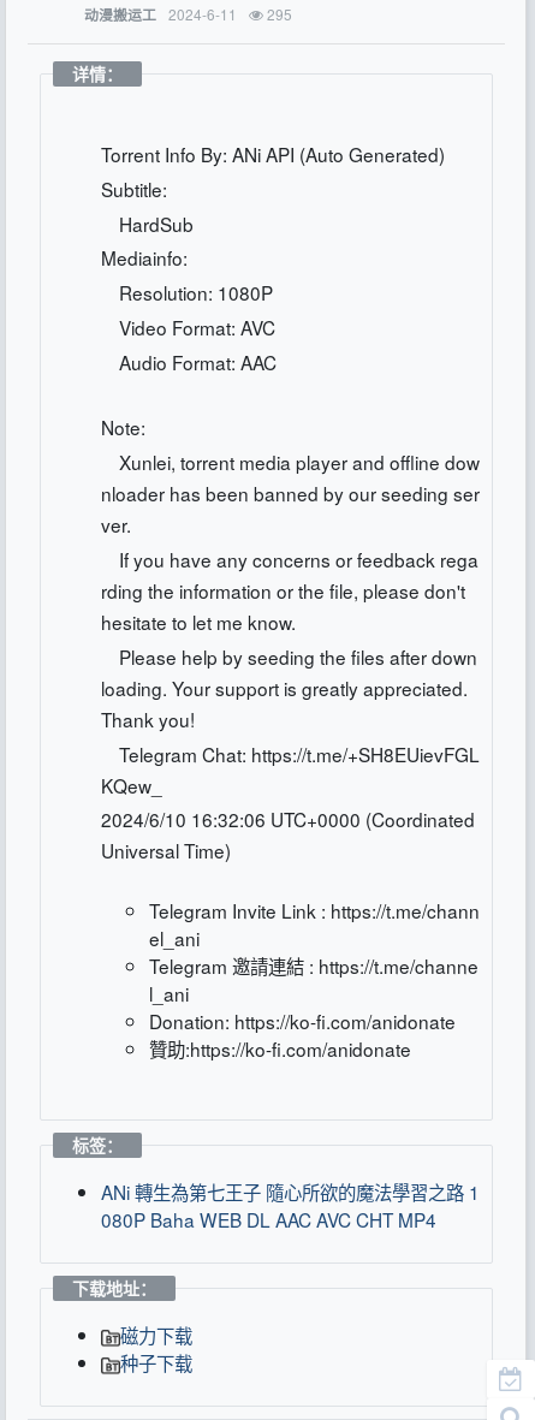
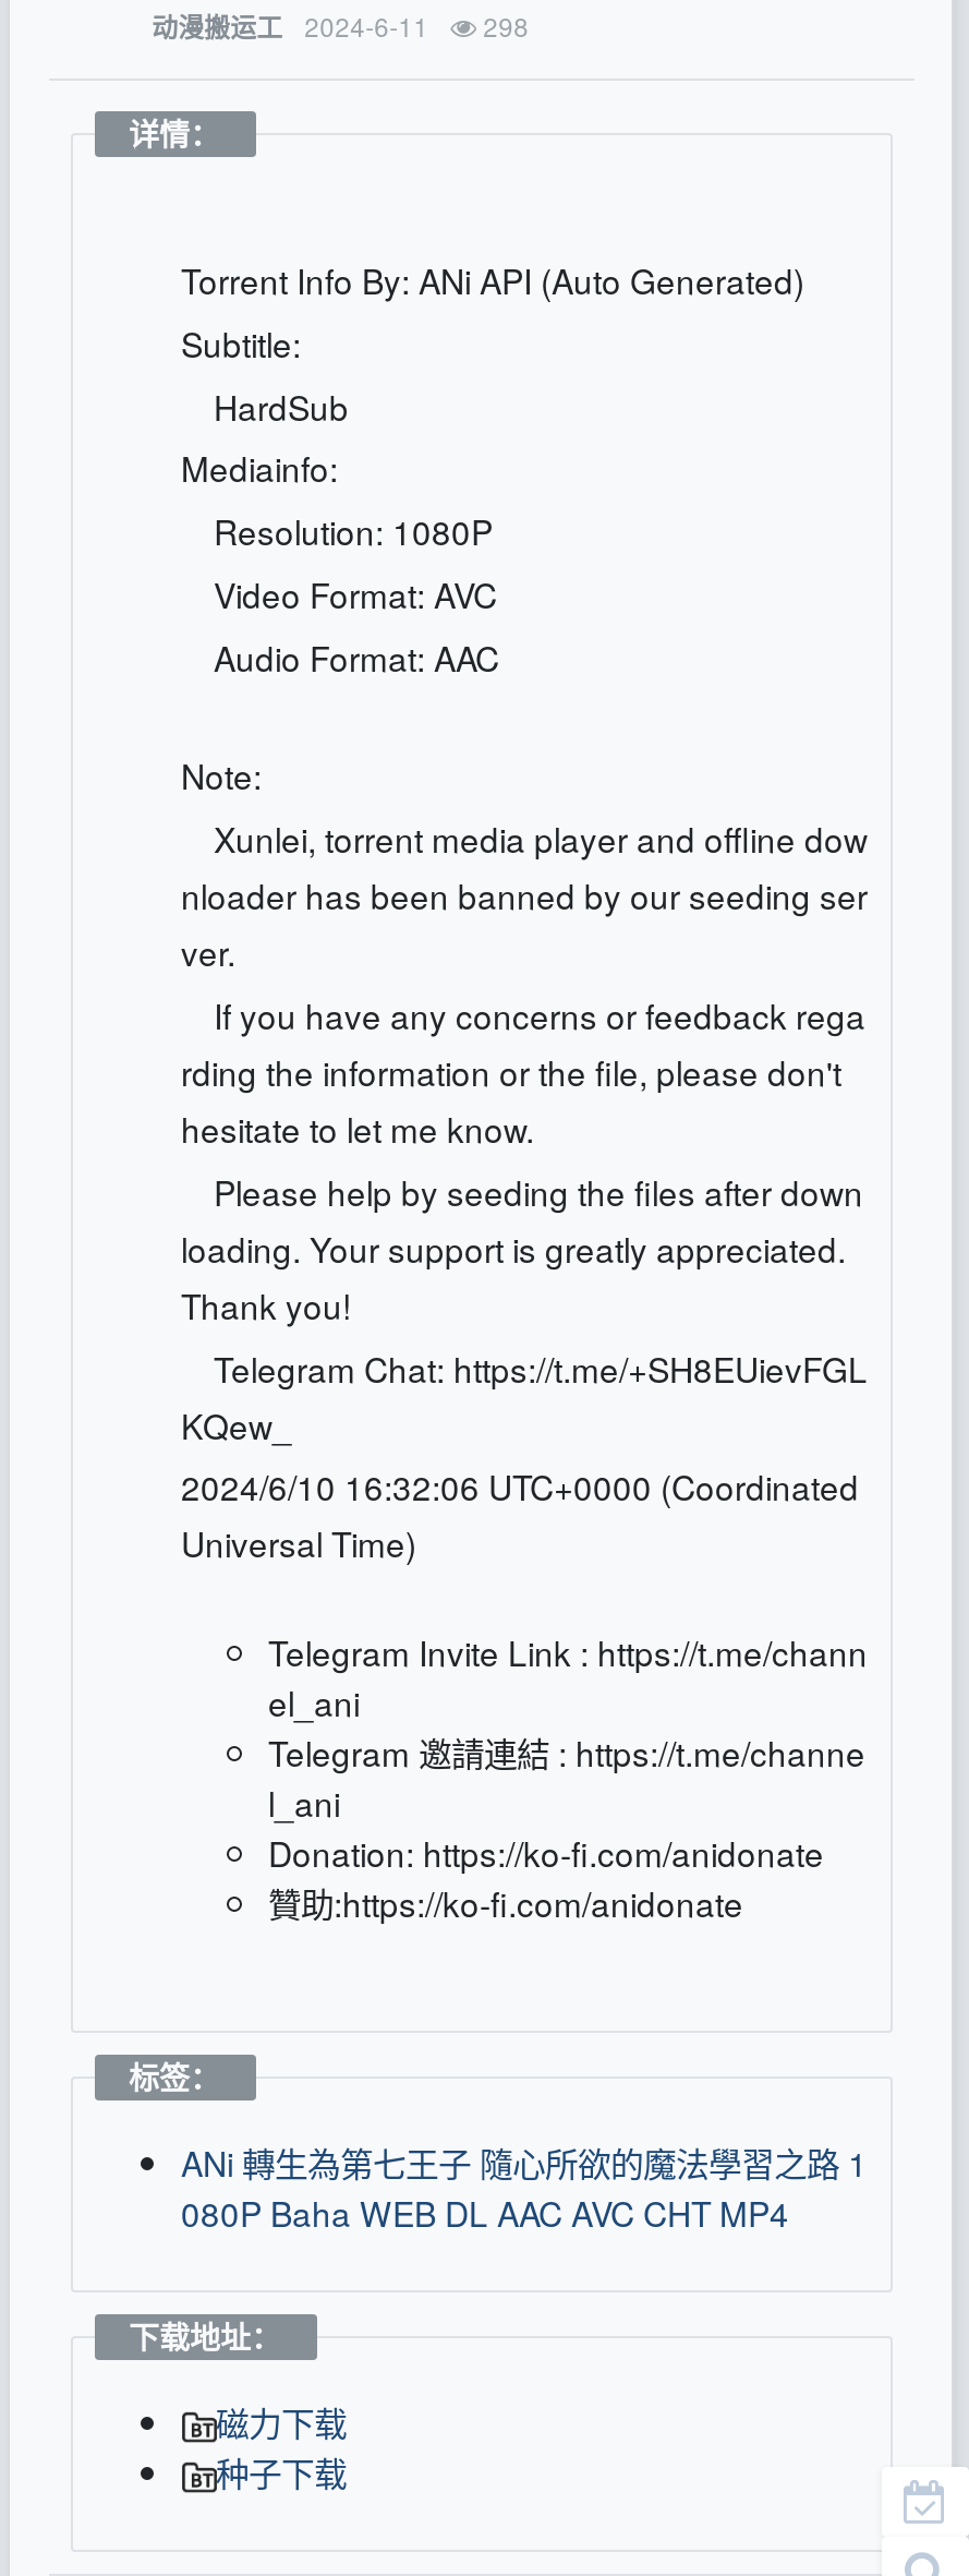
[84,4,292,26] 动漫搬运工 2024-6-11 295 -> [152,7,529,46] 动漫搬运工 2024-6-11 298

